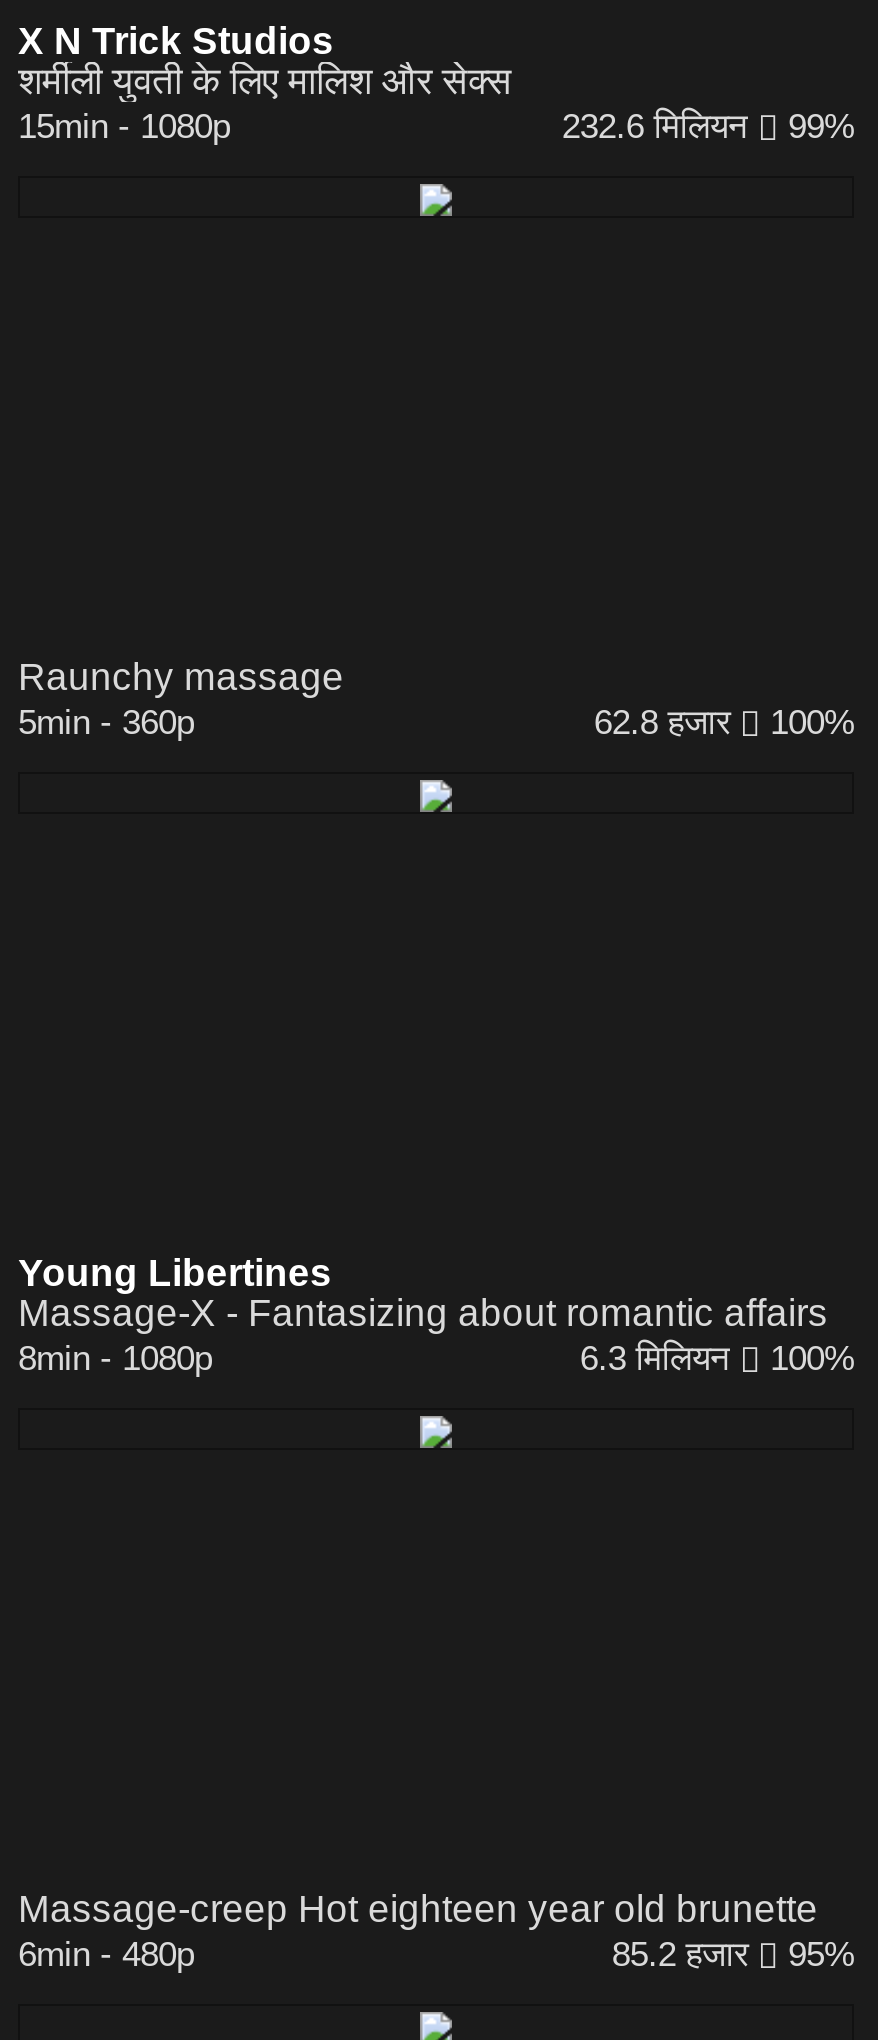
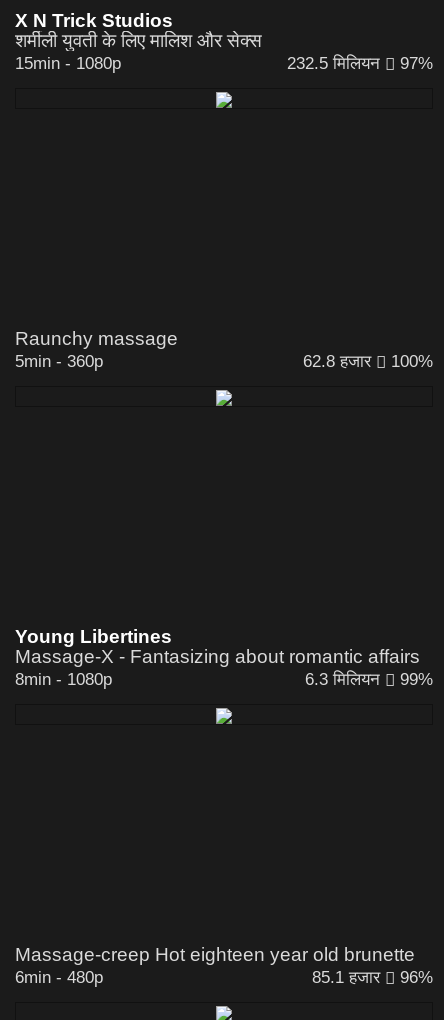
[562,106,758,146] 232.6 मिलियन -> [287,53,385,73] 232.5 मिलियन
[788,106,854,146] 99% -> [400,53,433,73] 97%
[580,1338,854,1378] 6.3 मिलियन 100% -> [305,669,433,689] 6.3 मिलियन 99%
[612,1935,758,1975] 85.2 हजार -> [312,967,385,987] 85.1 हजार
[788,1935,854,1975] 95% -> [400,967,433,987] 96%

